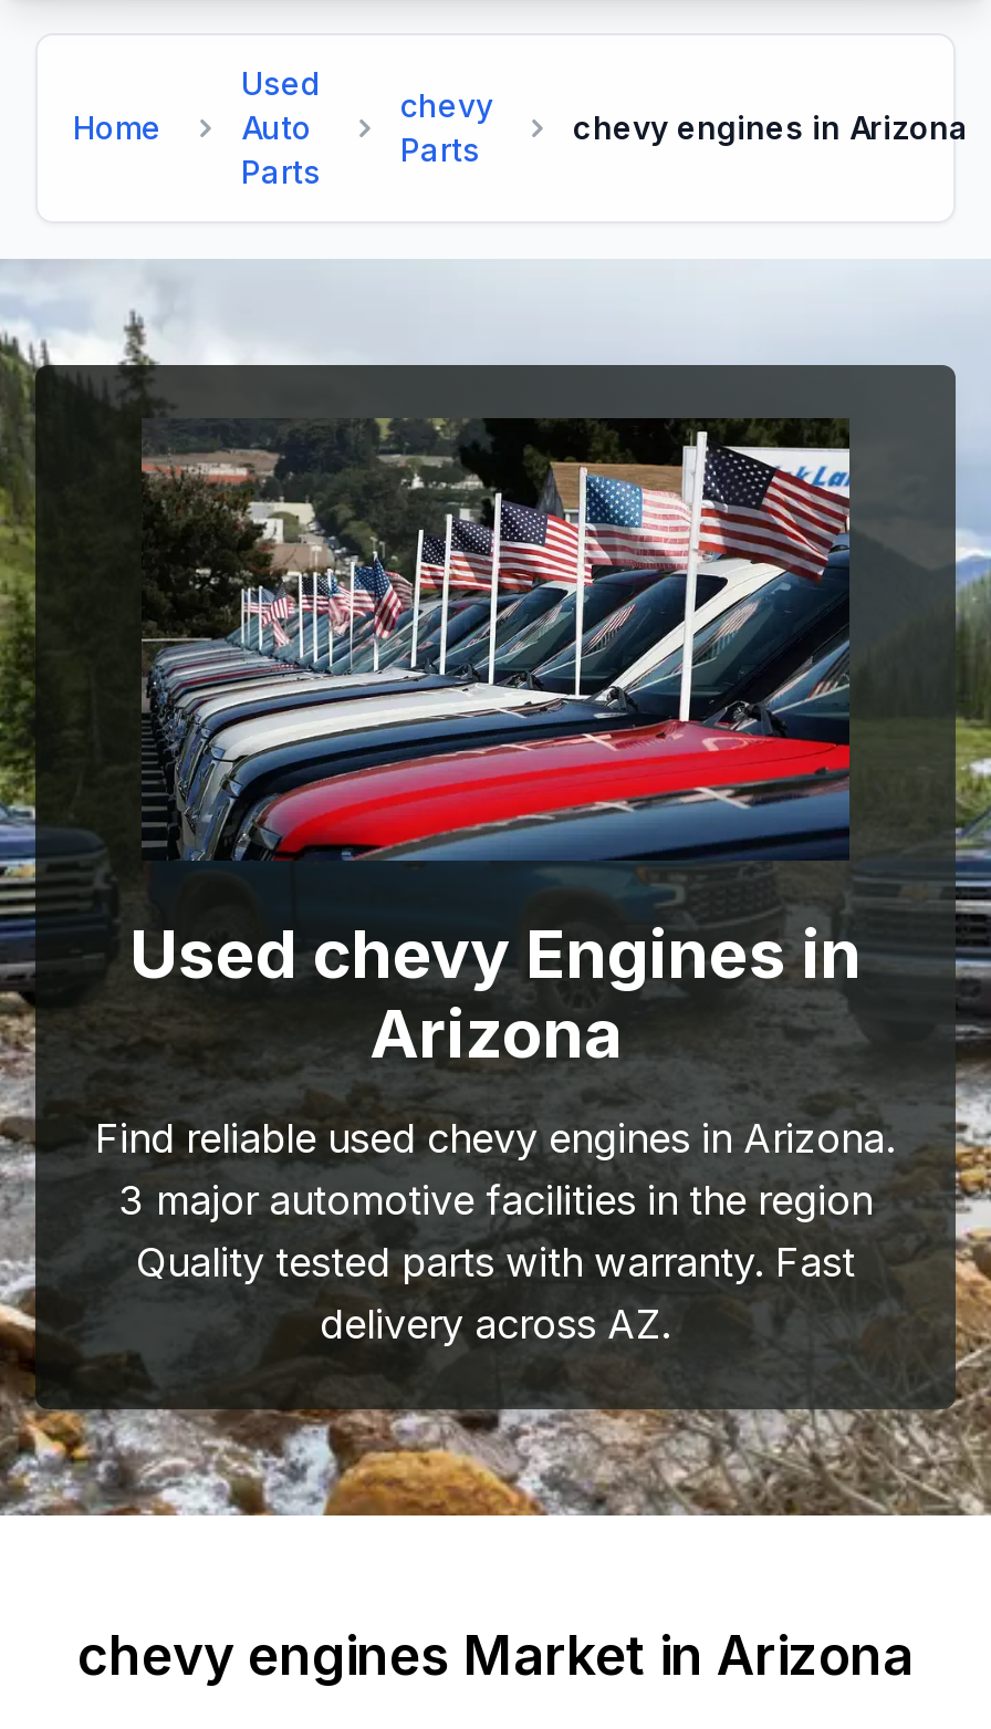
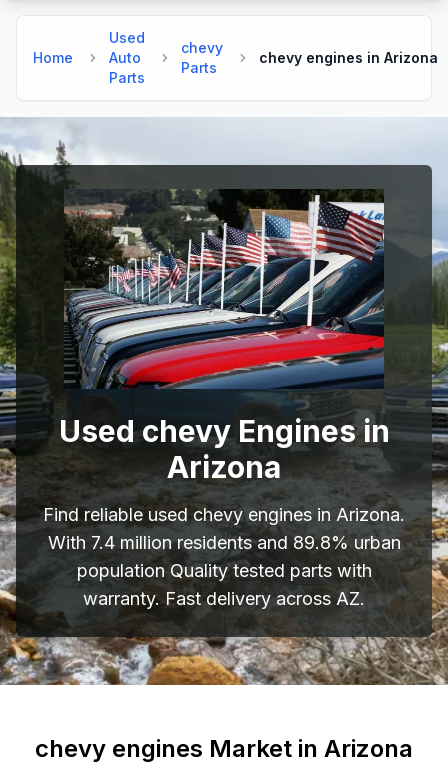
[118,1176,873,1347] 3 major automotive facilities in the region | Quality tested parts with warranty. Fast | delivery across AZ. -> [47,531,400,608] With 7.4 million residents and 89.8% urban | population Quality tested parts with | warranty. Fast delivery across AZ.

